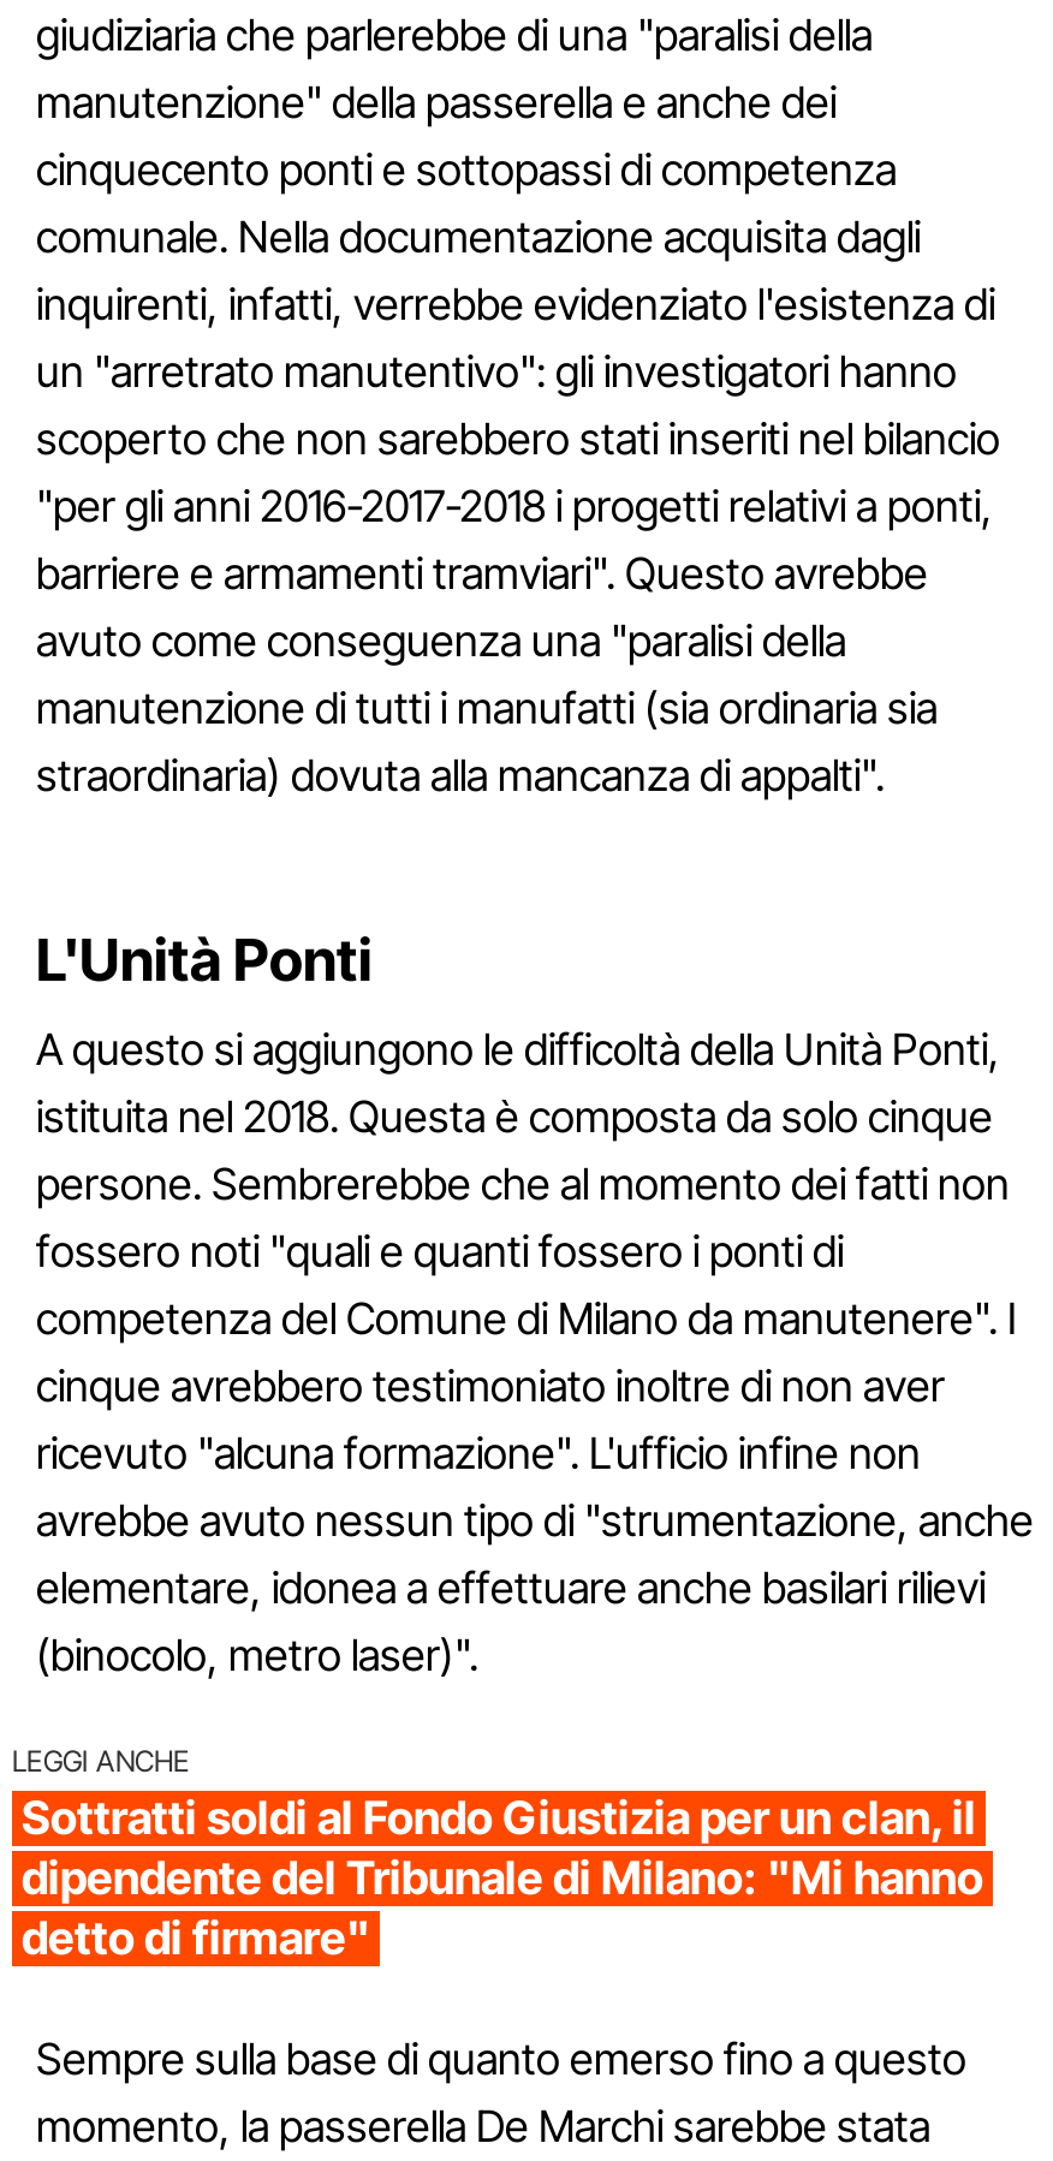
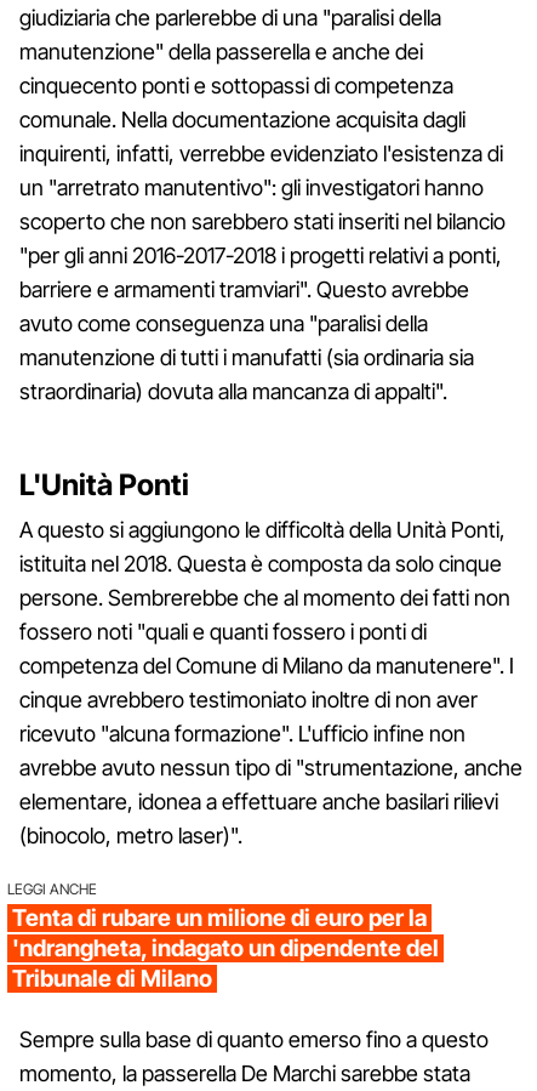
[22,1791,983,1966] Sottratti soldi al Fondo Giustizia per un clan, il | dipendente del Tribunale di Milano: "Mi hanno | detto di firmare" -> [12,904,439,993] Tenta di rubare un milione di euro per la | 'ndrangheta, indagato un dipendente del | Tribunale di Milano

